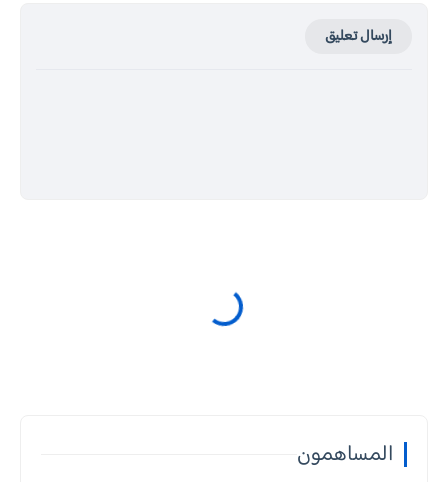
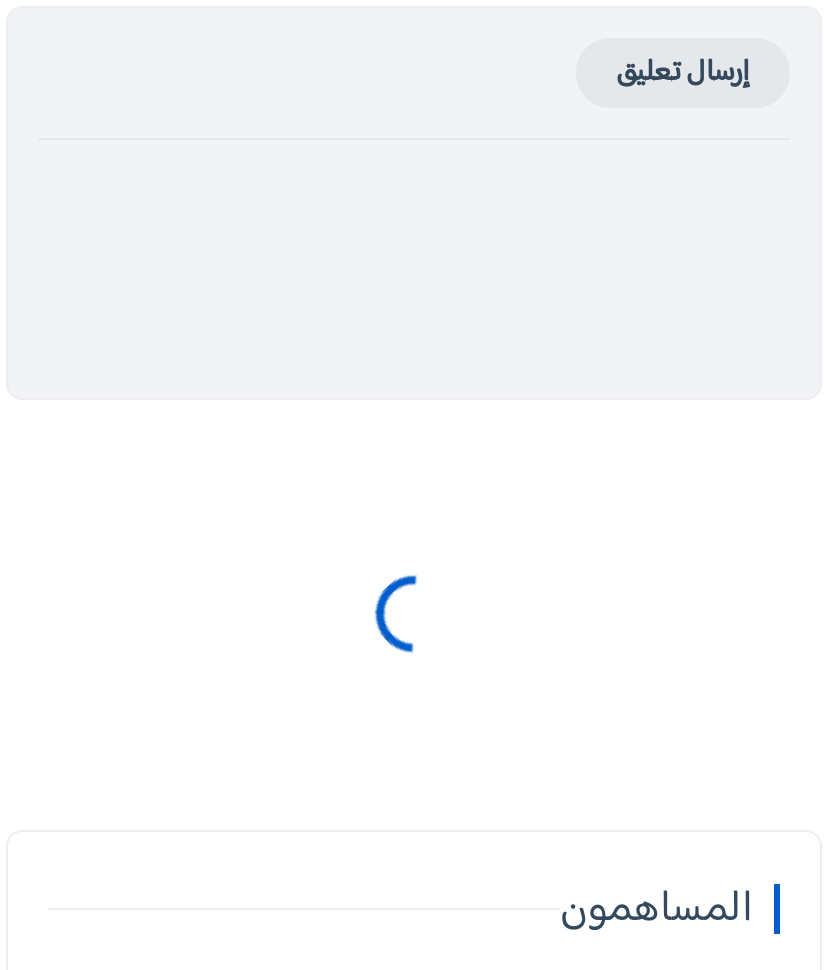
[204,287,245,328] [image] -> [372,572,454,654] [image]

